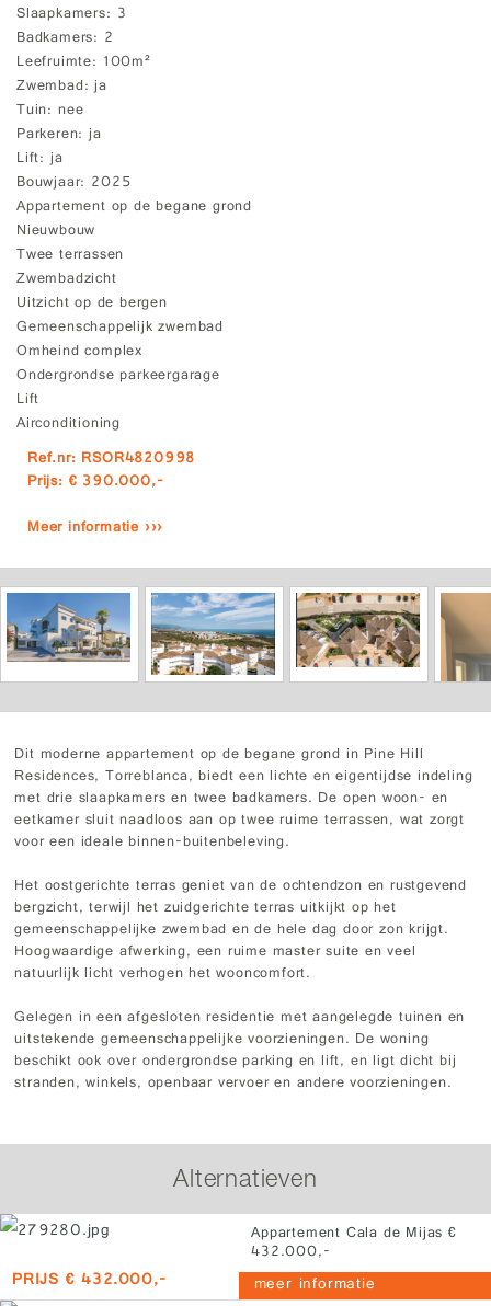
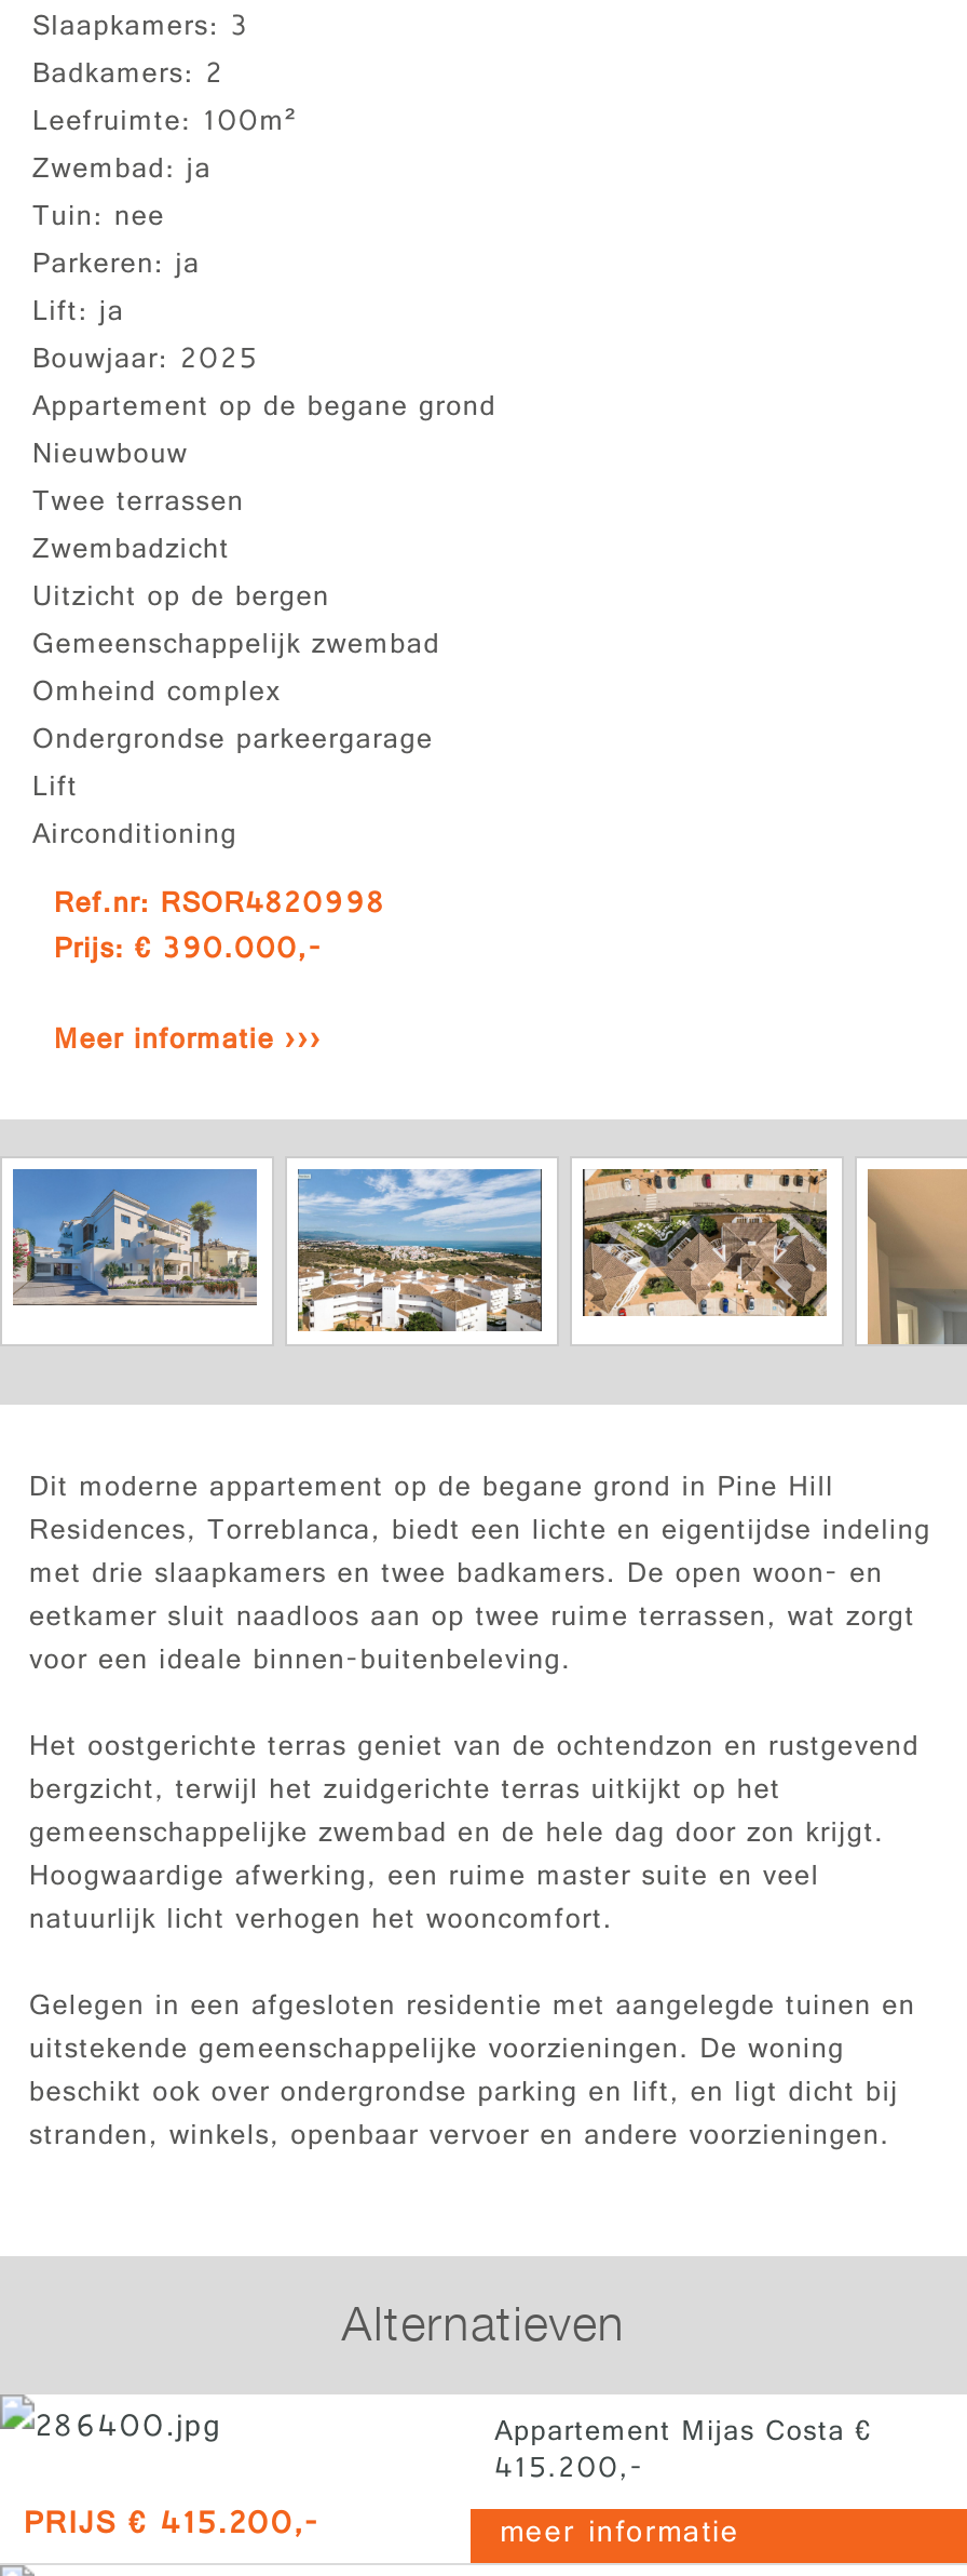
[12,1222,457,1295] Appartement Cala de Mijas € | 432.000,- | PRIJS € 432.000,- -> [24,2410,872,2555] Appartement Mijas Costa € | 415.200,- | PRIJS € 415.200,-

